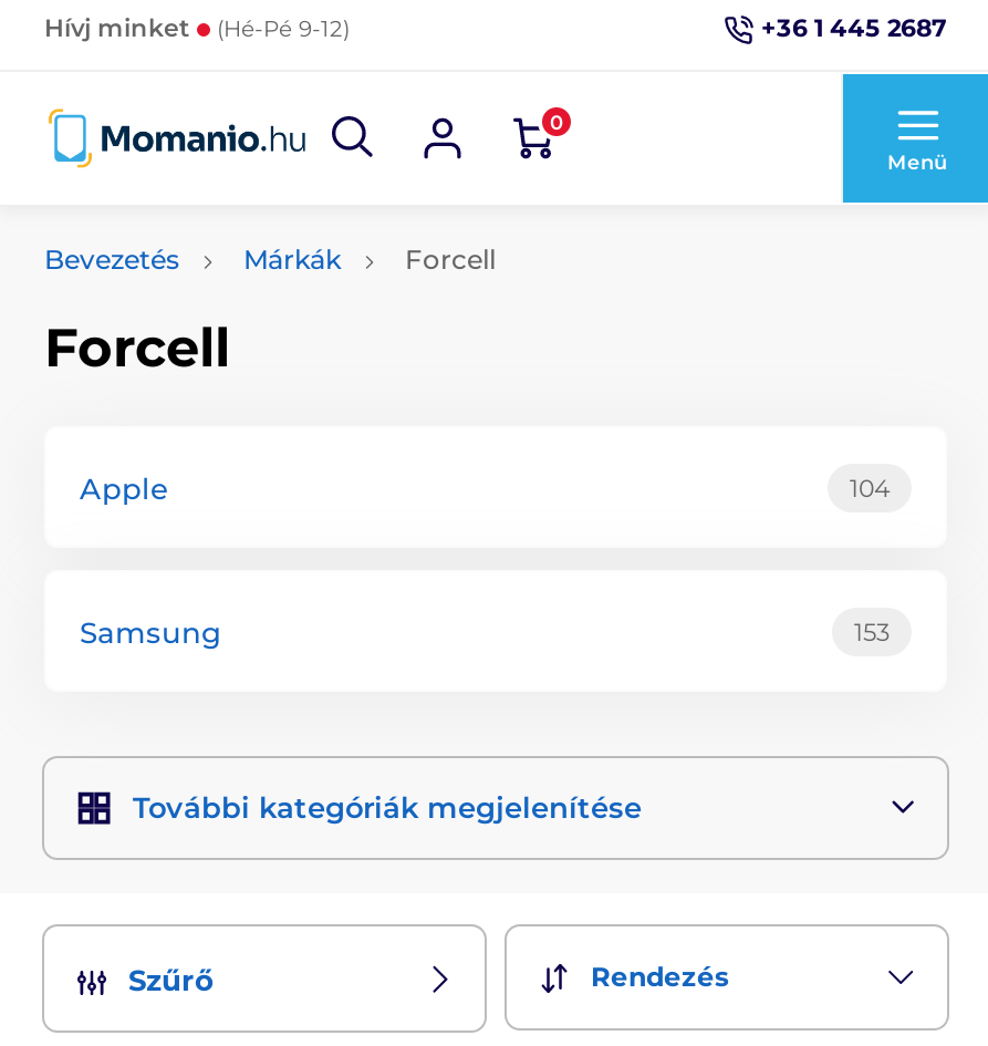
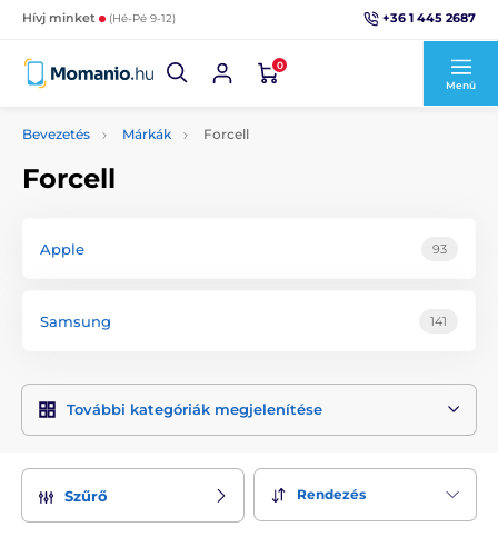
[850,472,890,503] 104 -> [432,241,447,256] 93
[854,615,890,646] 153 -> [430,313,447,329] 141

